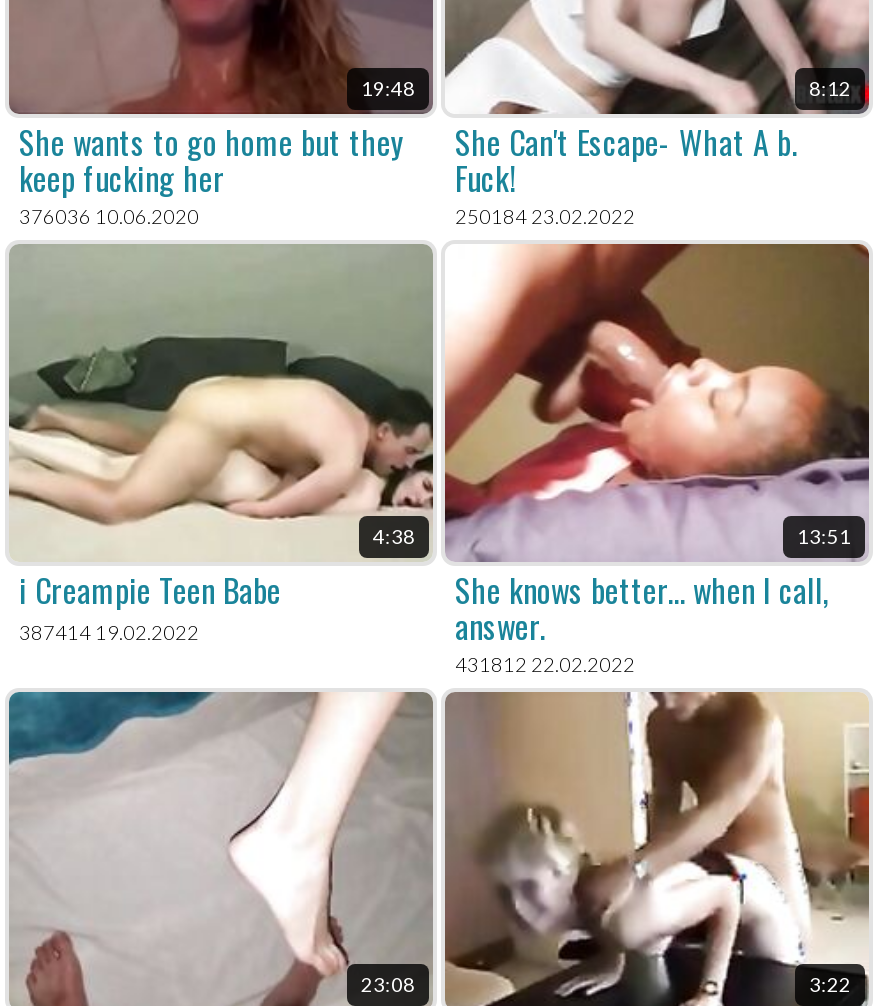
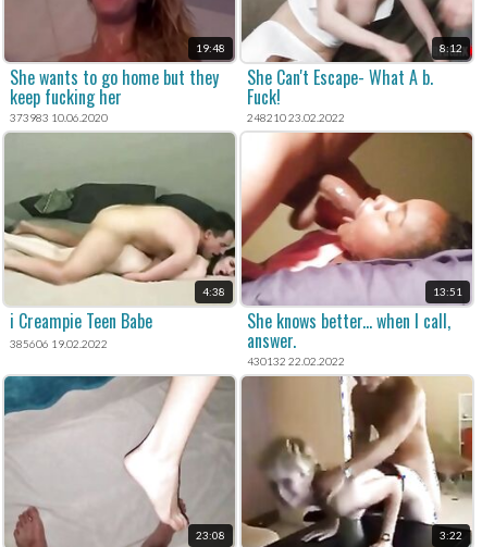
[19,204,199,228] 376036 10.06.2020 -> [10,111,108,124] 373983 10.06.2020
[455,204,635,228] 250184 23.02.2022 -> [247,111,345,124] 248210 23.02.2022
[19,620,199,644] 387414 19.02.2022 -> [10,337,108,350] 385606 19.02.2022
[455,652,635,676] 431812 22.02.2022 -> [247,355,345,368] 430132 22.02.2022

